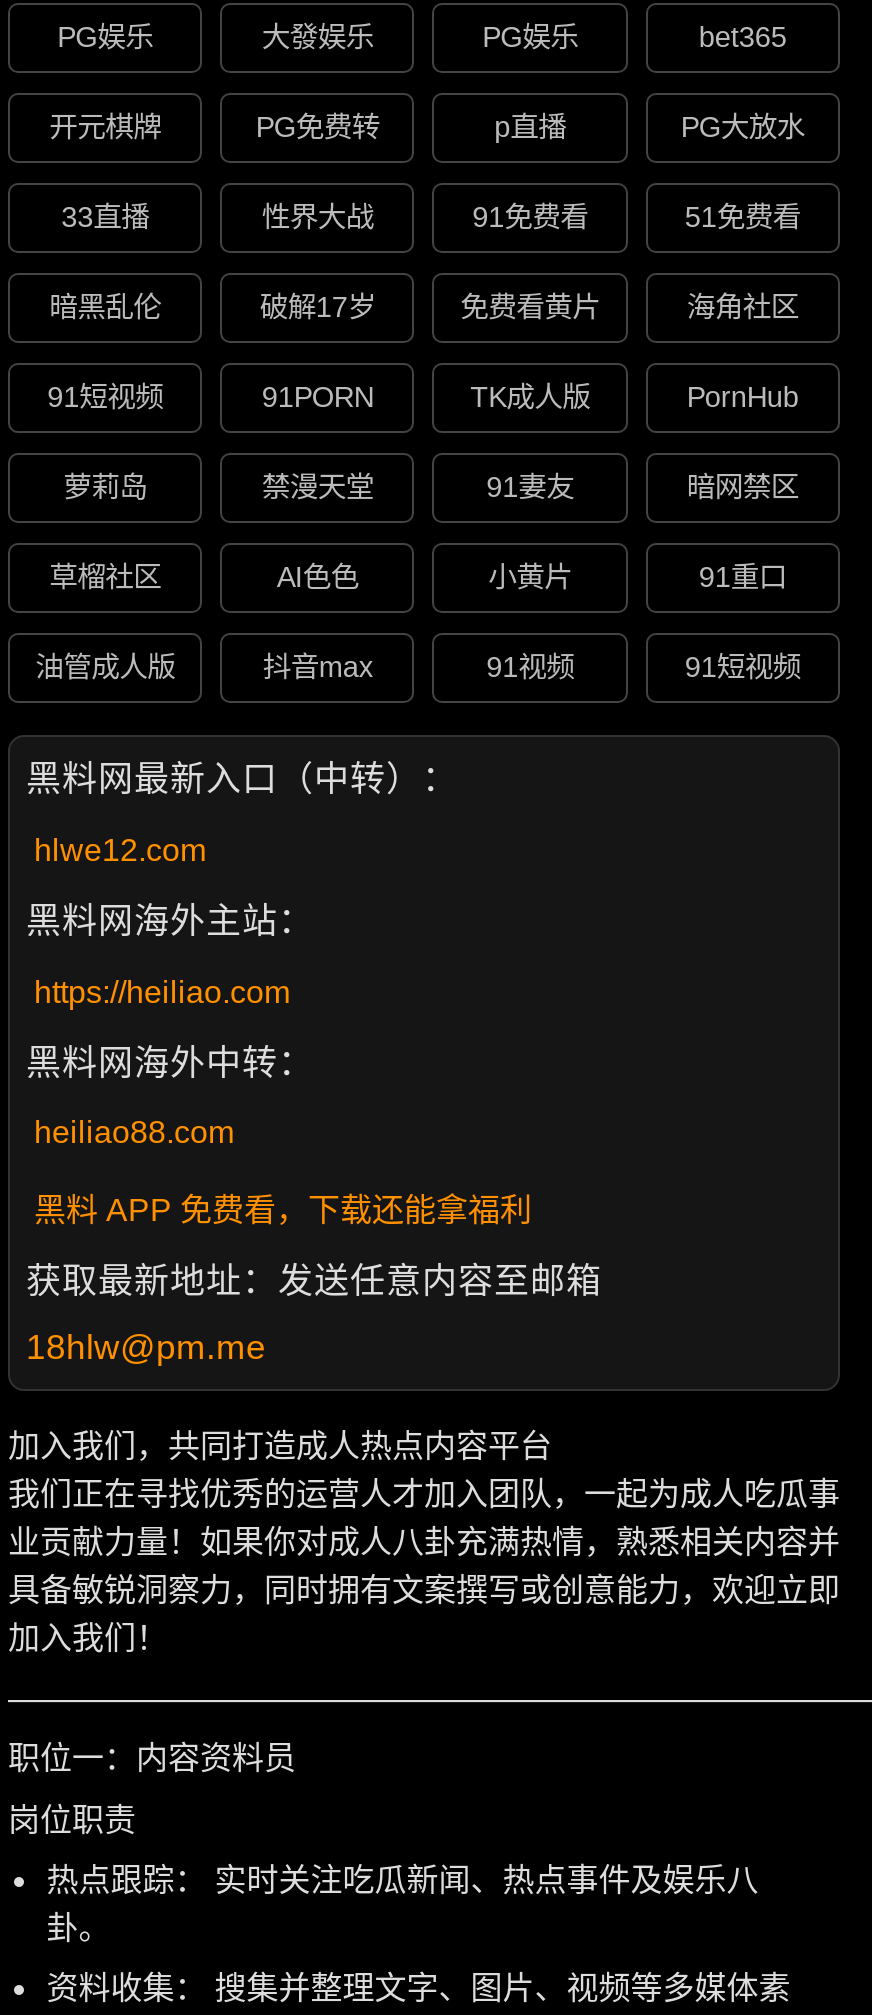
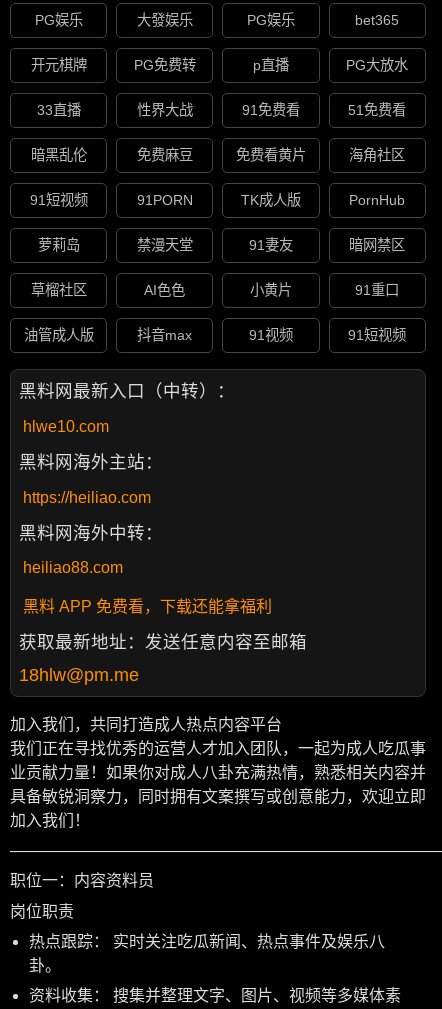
[260,292,376,324] 破解17岁 -> [137,147,193,163] 免费麻豆
[34,833,206,867] hlwe12.com -> [23,418,109,435] hlwe10.com

